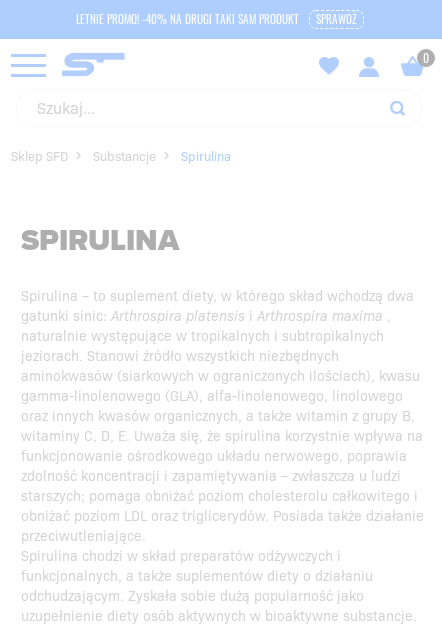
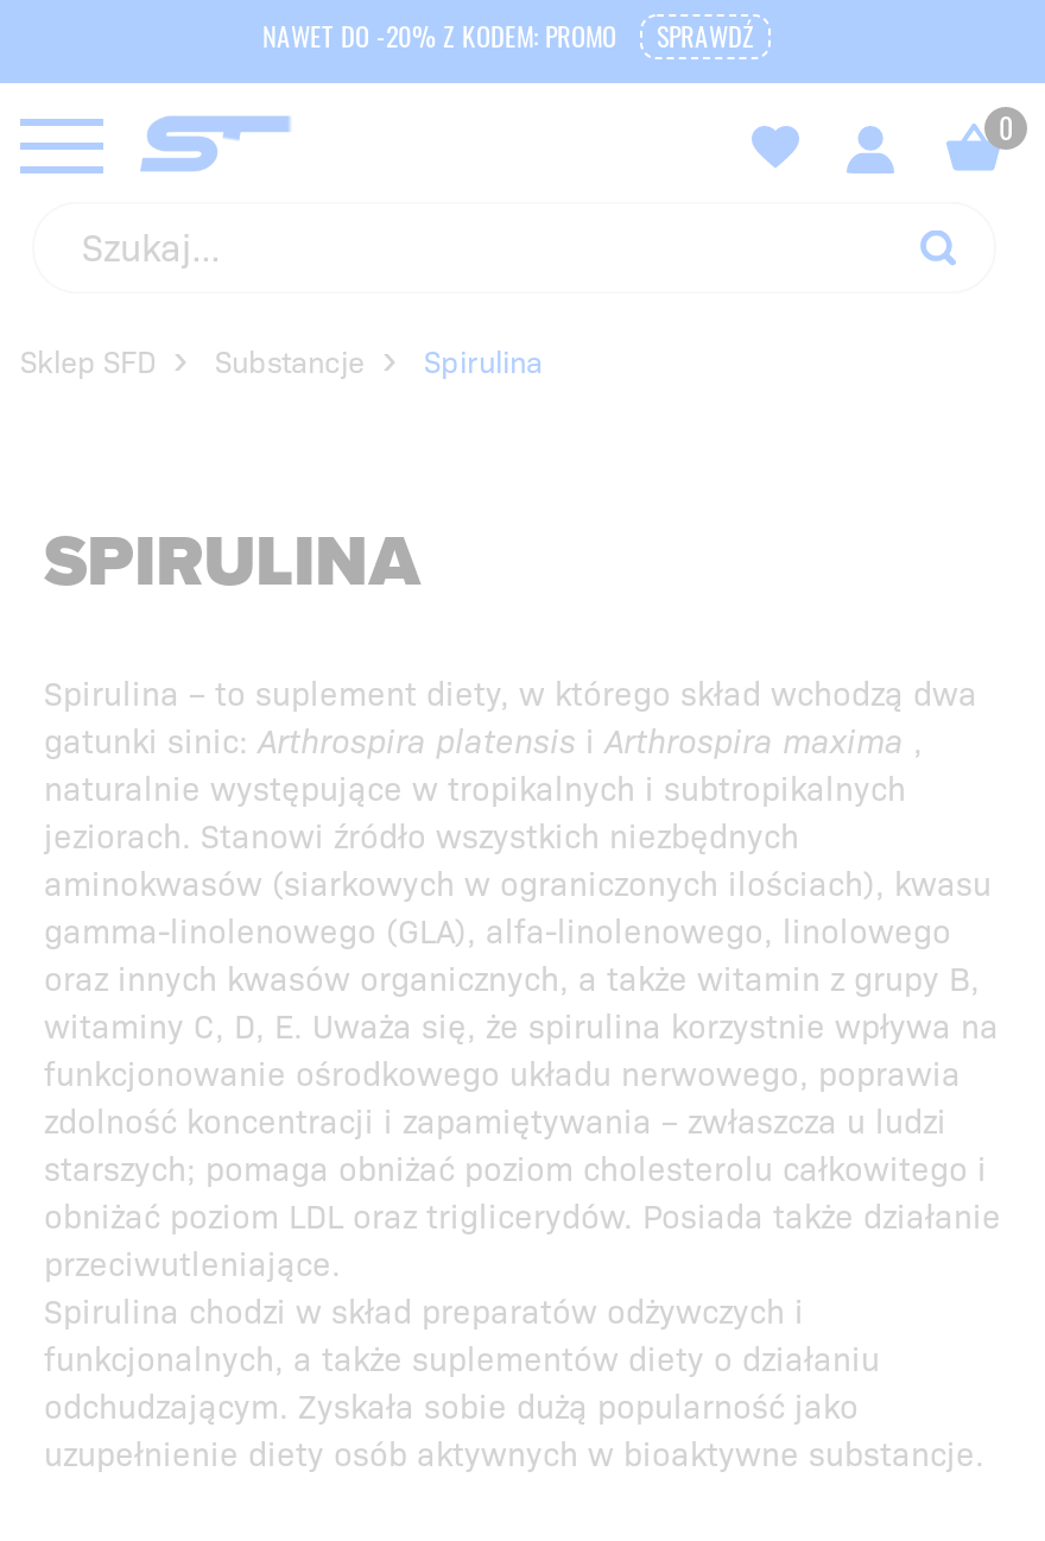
[76,10,299,26] LETNIE PROMO! -40% NA DRUGI TAKI SAM PRODUKT -> [262,15,616,53] NAWET DO -20% Z KODEM: PROMO

